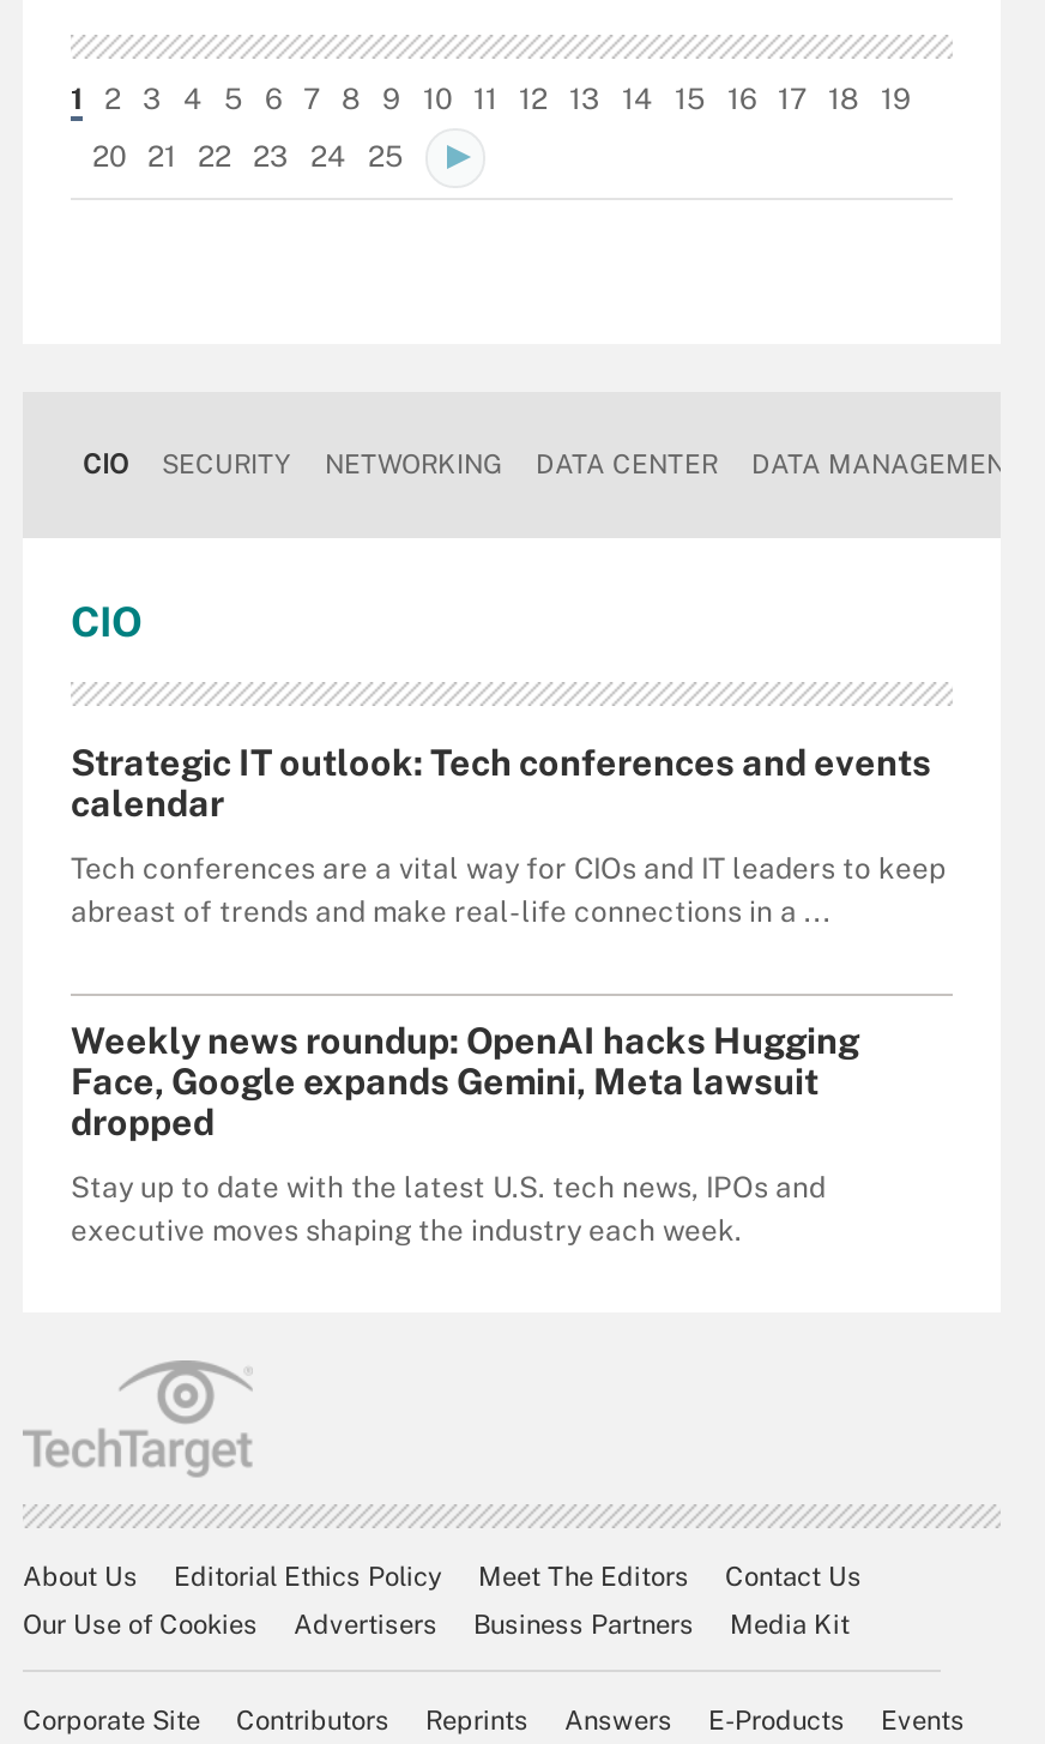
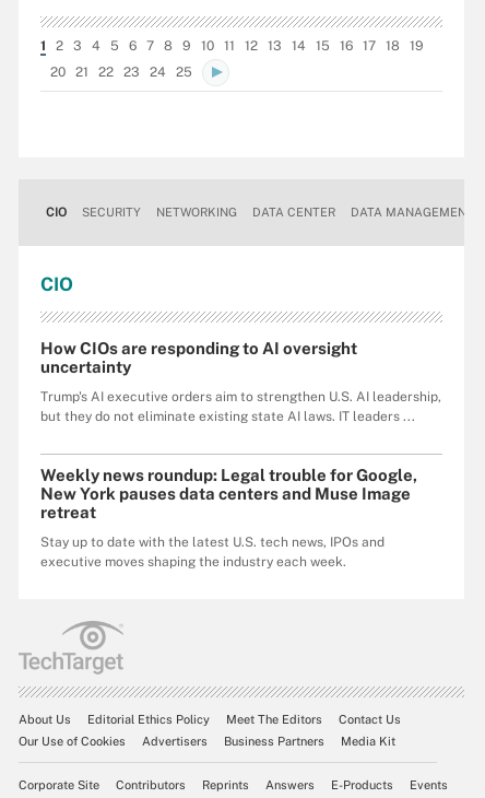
[71,741,931,822] Strategic IT outlook: Tech conferences and events | calendar -> [40,338,357,376] How CIOs are responding to AI oversight | uncertainty
[71,851,946,928] Tech conferences are a vital way for CIOs and IT leaders to keep | abreast of trends and make real-life connections in a ... -> [40,389,441,424] Trump's AI executive orders aim to strengthen U.S. AI leadership, | but they do not eliminate existing state AI laws. IT leaders ...
[71,1019,859,1141] Weekly news roundup: OpenAI hacks Hugging | Face, Google expands Gemini, Meta lawsuit | dropped -> [40,465,417,521] Weekly news roundup: Legal trouble for Google, | New York pauses data centers and Muse Image | retreat

